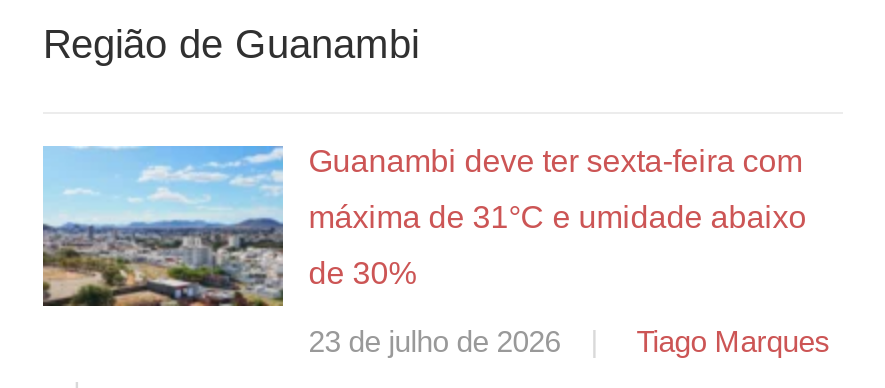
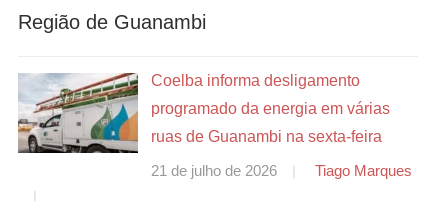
[41,144,803,308] [image] | Guanambi deve ter sexta-feira com -> [17,72,360,154] [image] | Coelba informa desligamento
[309,200,807,234] máxima de 31°C e umidade abaixo -> [151,100,390,117] programado da energia em várias
[309,256,417,290] de 30% -> [151,128,382,145] ruas de Guanambi na sexta-feira
[309,324,561,358] 23 de julho de 2026 -> [151,162,277,179] 21 de julho de 2026

